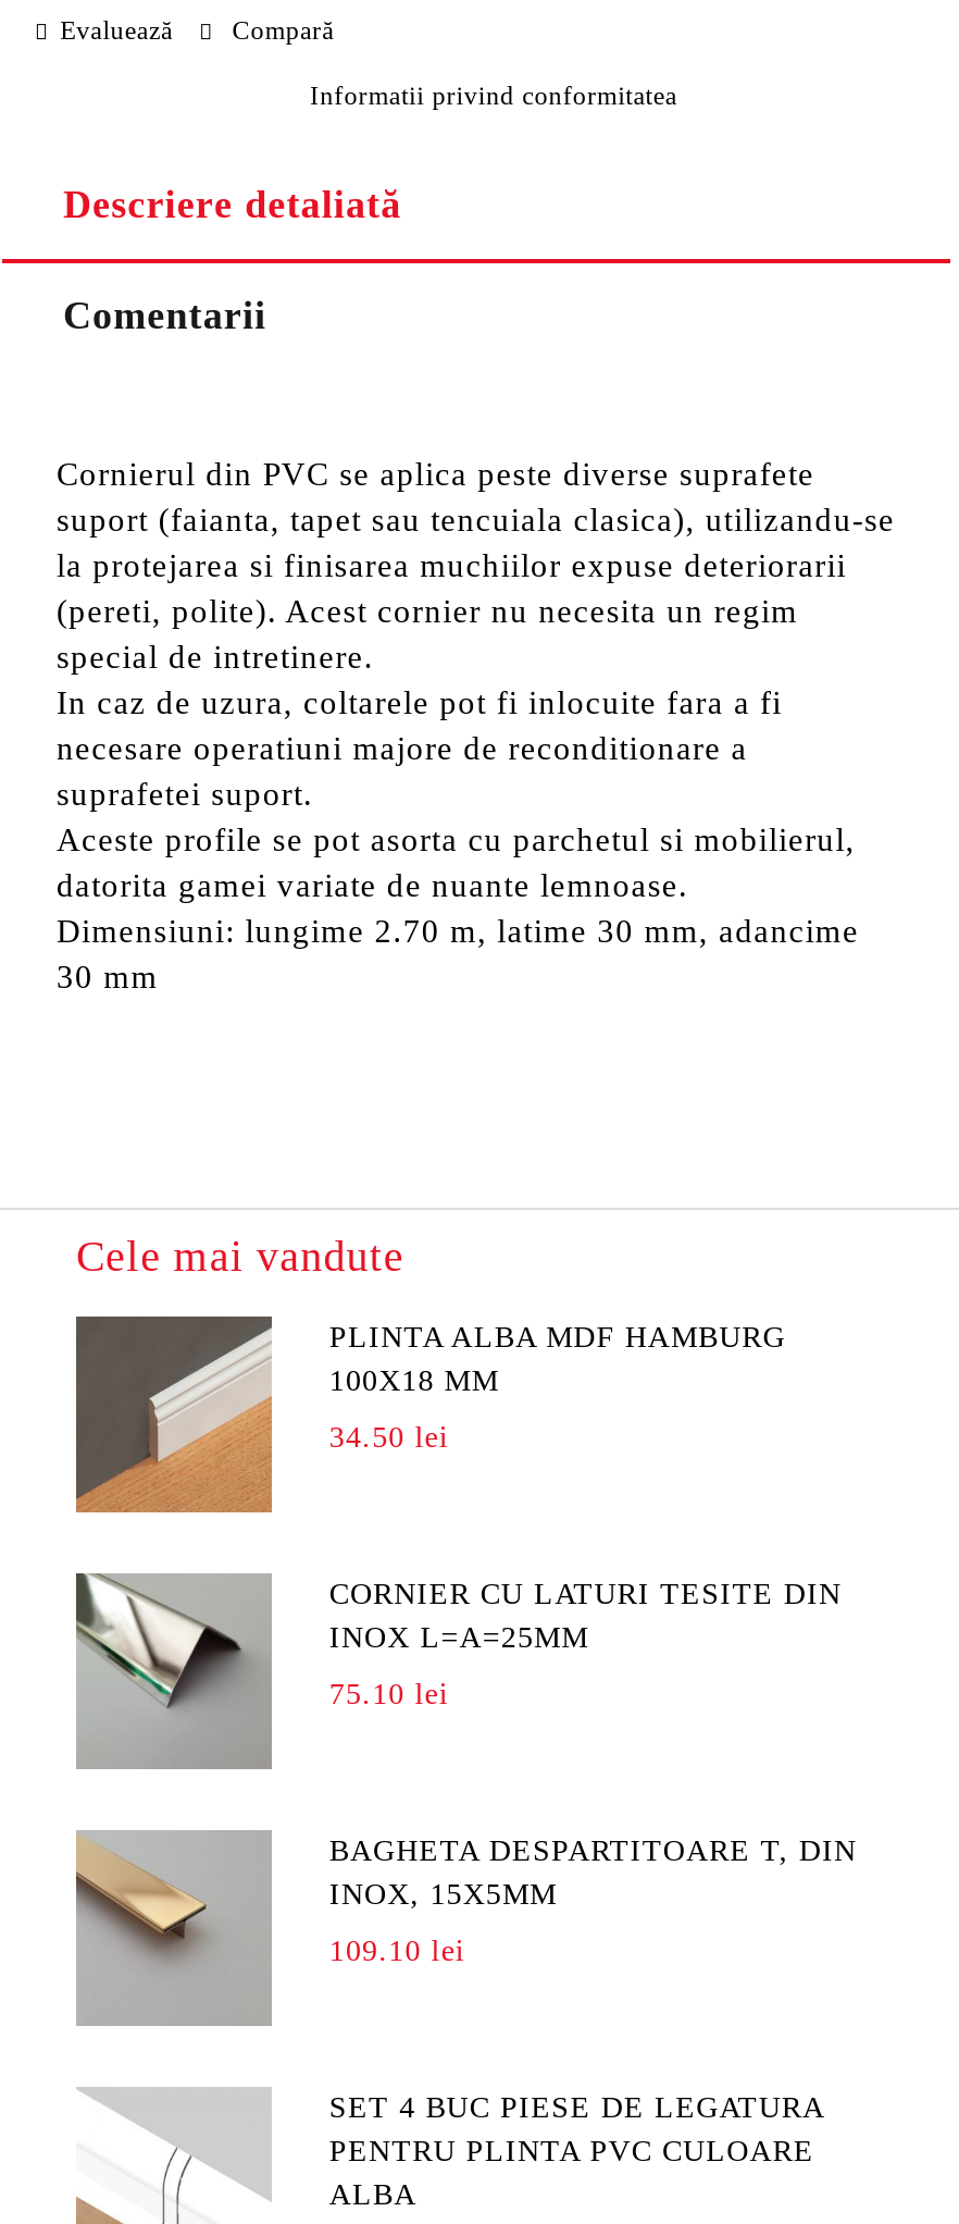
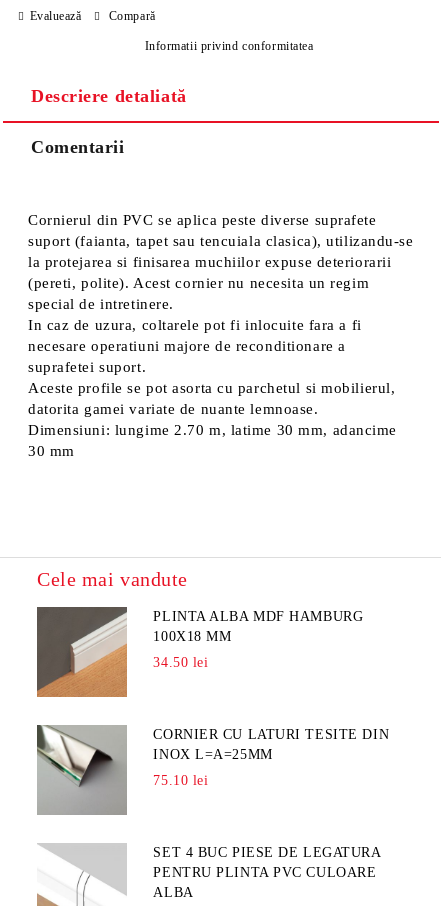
[74,1832,857,1967] [image] | BAGHETA DESPARTITOARE T, DIN | INOX, 15X5MM | 109.10 lei -> none

